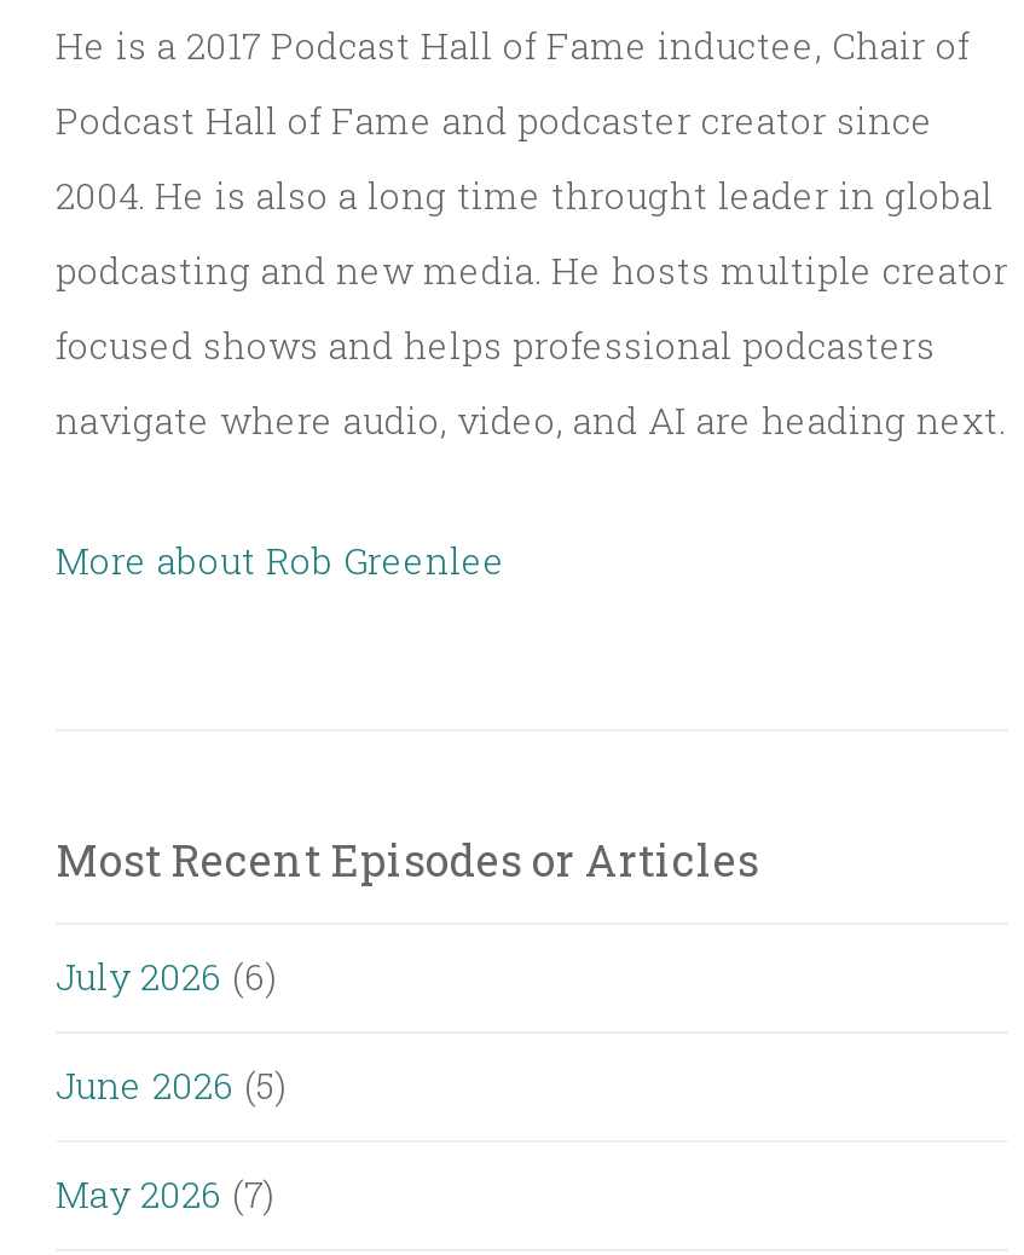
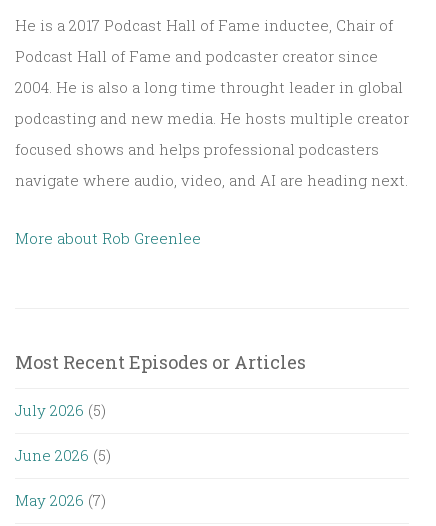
[56,951,278,999] July 2026 (6) -> [15,400,106,420] July 2026 (5)

